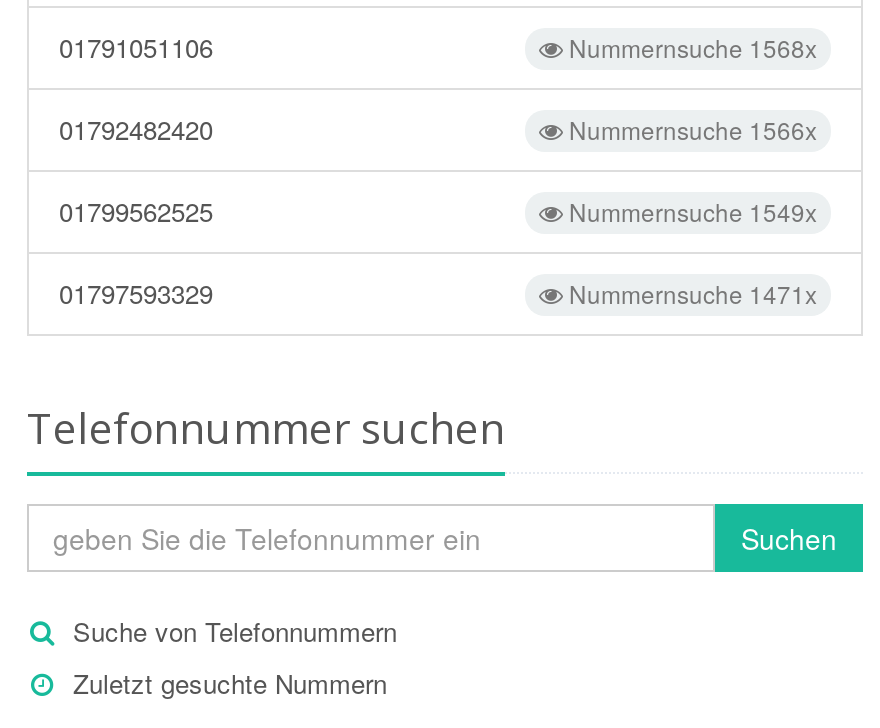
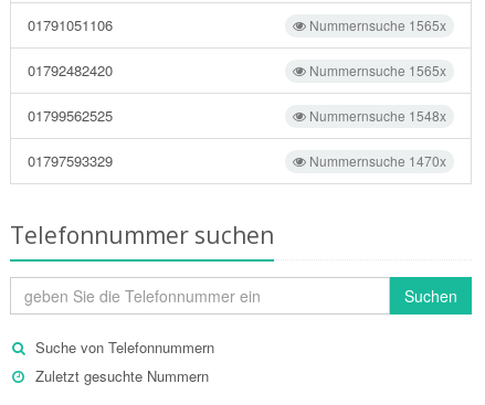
[563,30,817,64] Nummernsuche 1568x -> [306,15,446,34] Nummernsuche 1565x
[563,112,817,146] Nummernsuche 1566x -> [306,61,446,79] Nummernsuche 1565x
[563,194,817,228] Nummernsuche 1549x -> [306,106,446,125] Nummernsuche 1548x
[563,276,817,310] Nummernsuche 1471x -> [306,151,446,170] Nummernsuche 1470x

